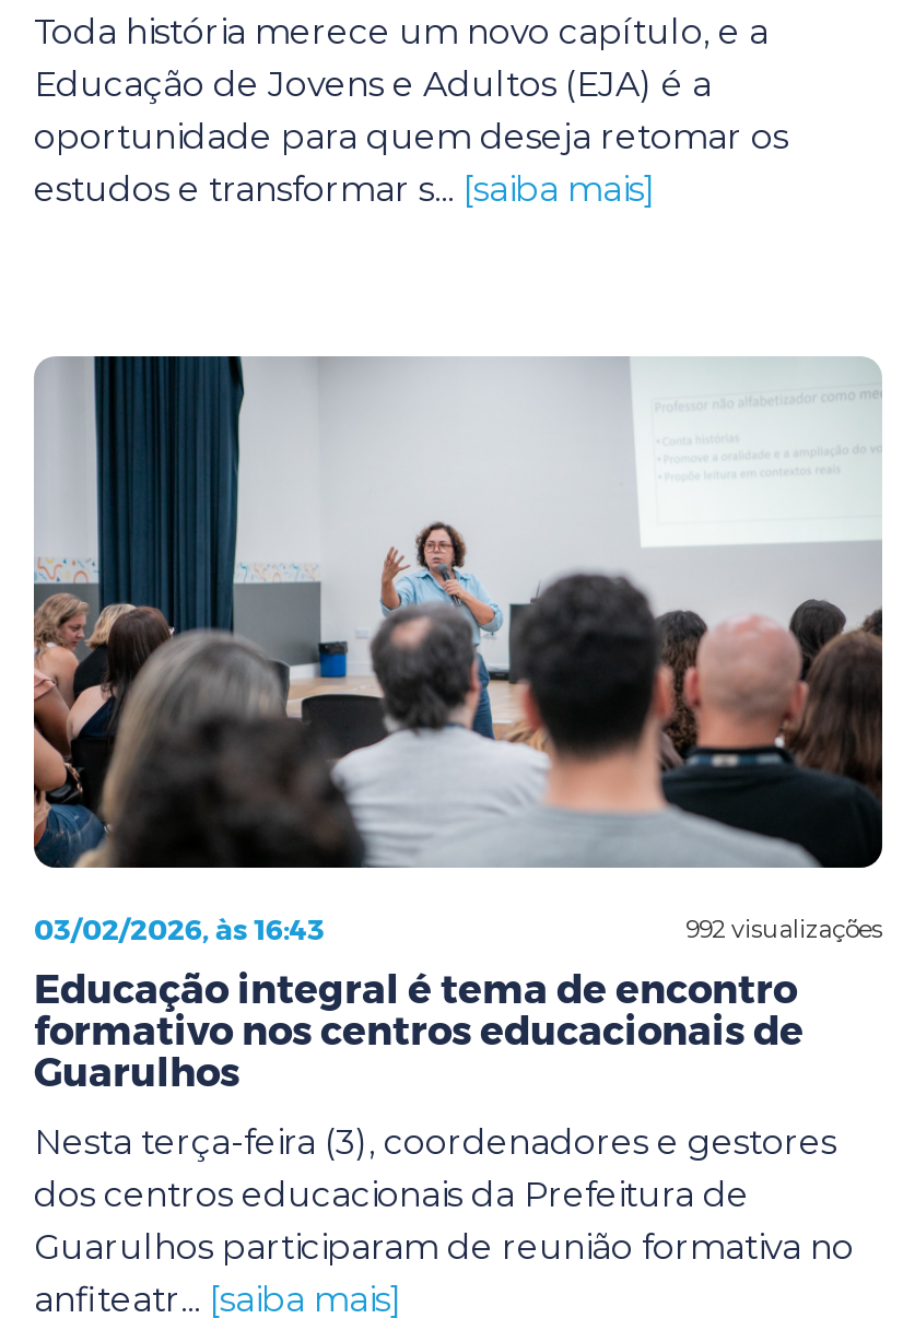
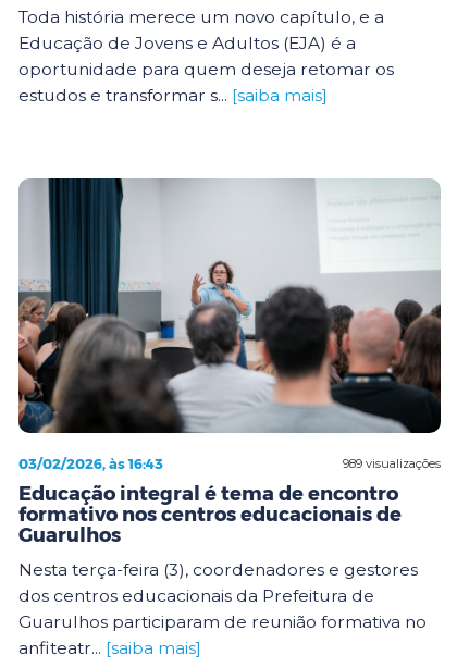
[685,913,882,943] 992 visualizações -> [343,455,441,471] 989 visualizações

